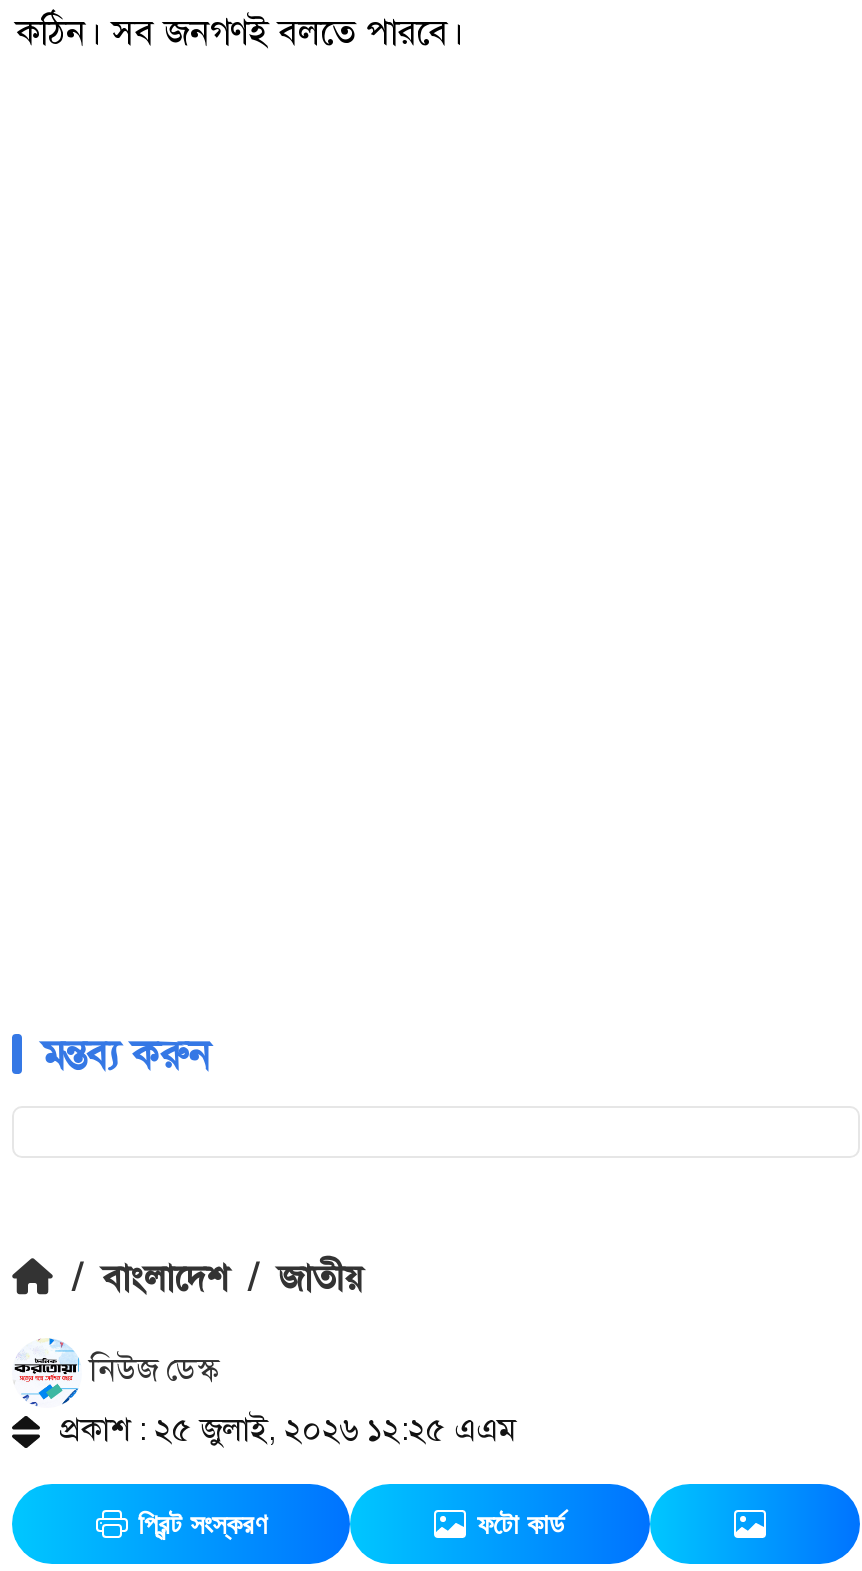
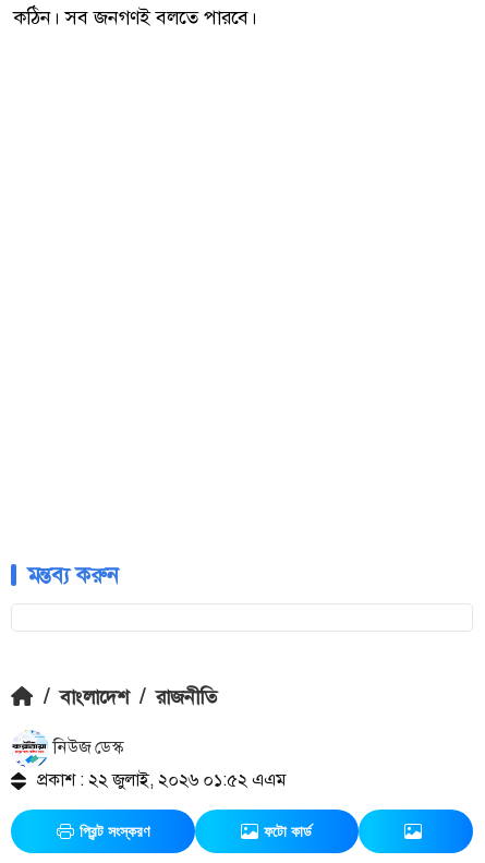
[72,1253,364,1301] / বাংলাদেশ / জাতীয় -> [44,684,217,710] / বাংলাদেশ / রাজনীতি
[60,1407,516,1449] প্রকাশ : ২৫ জুলাই, ২০২৬ ১২:২৫ এএম -> [37,768,285,791] প্রকাশ : ২২ জুলাই, ২০২৬ ০১:৫২ এএম

